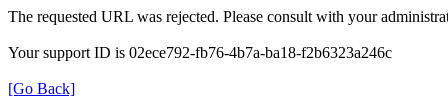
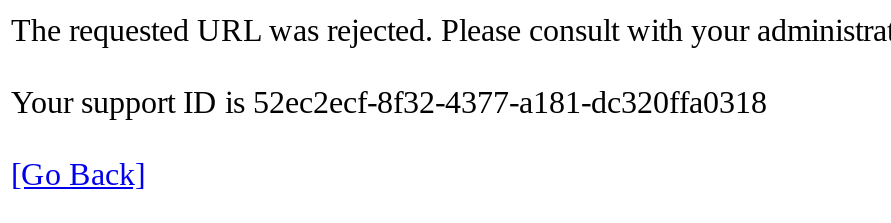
[8,44,392,61] Your support ID is 02ece792-fb76-4b7a-ba18-f2b6323a246c -> [11,85,767,119] Your support ID is 52ec2ecf-8f32-4377-a181-dc320ffa0318

